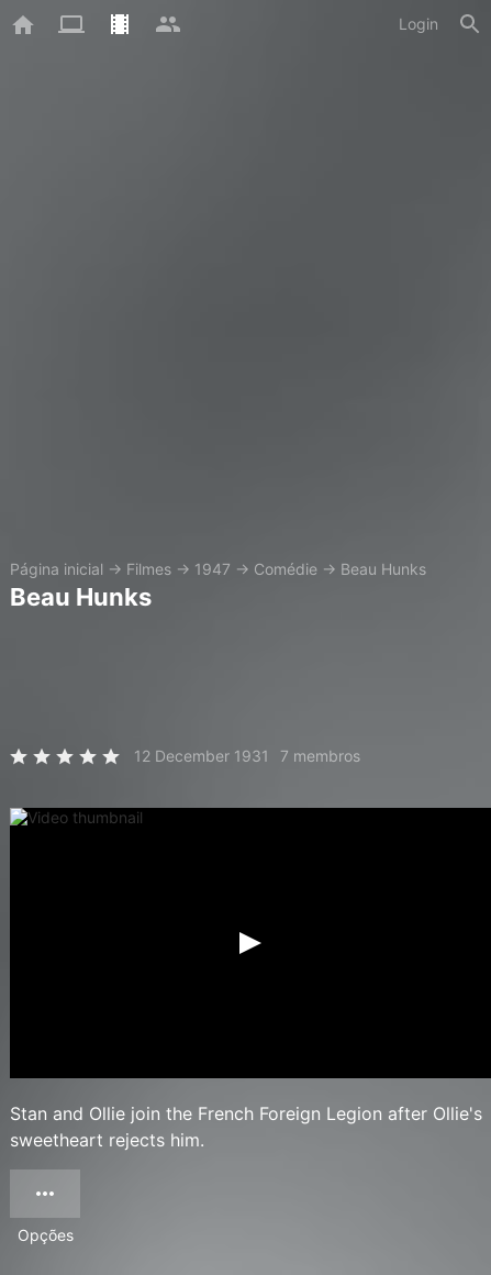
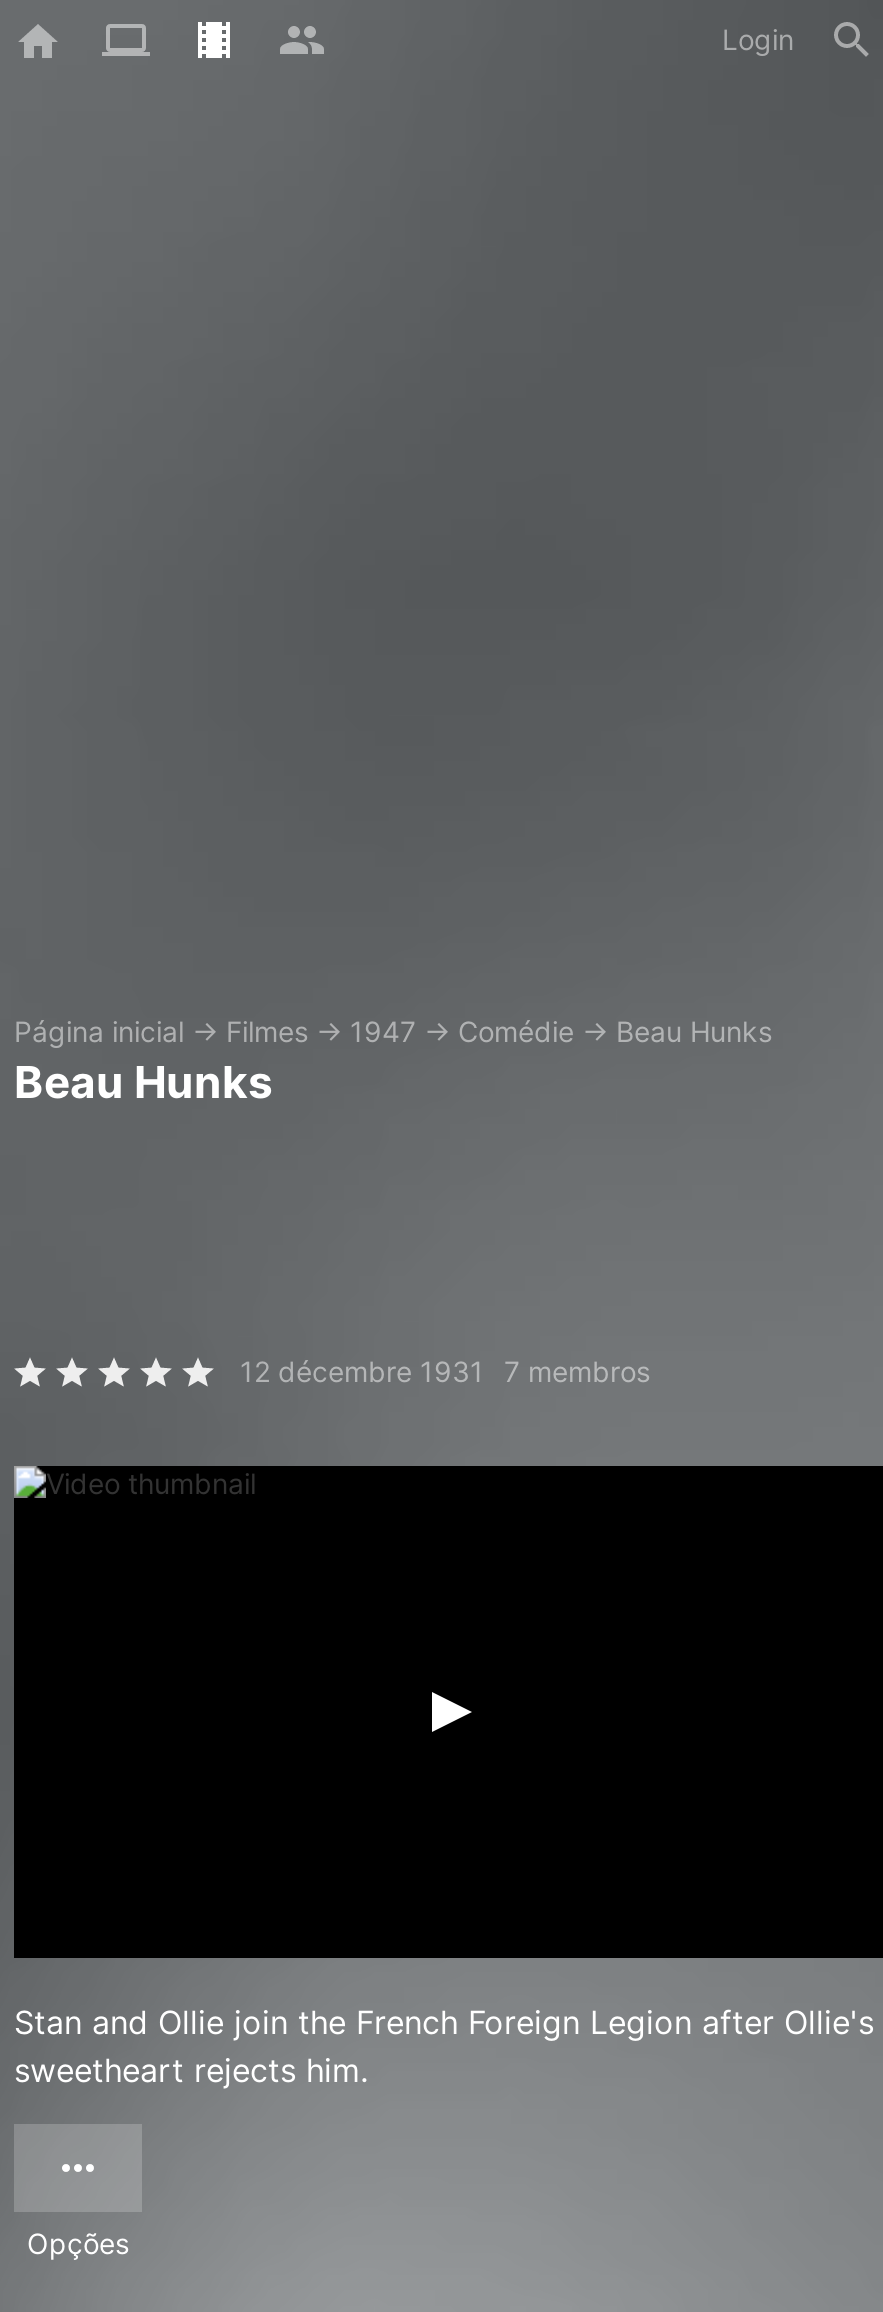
[134,746,360,765] 12 December 1931 7 membros -> [240,1354,650,1388] 12 décembre 1931 7 membros

